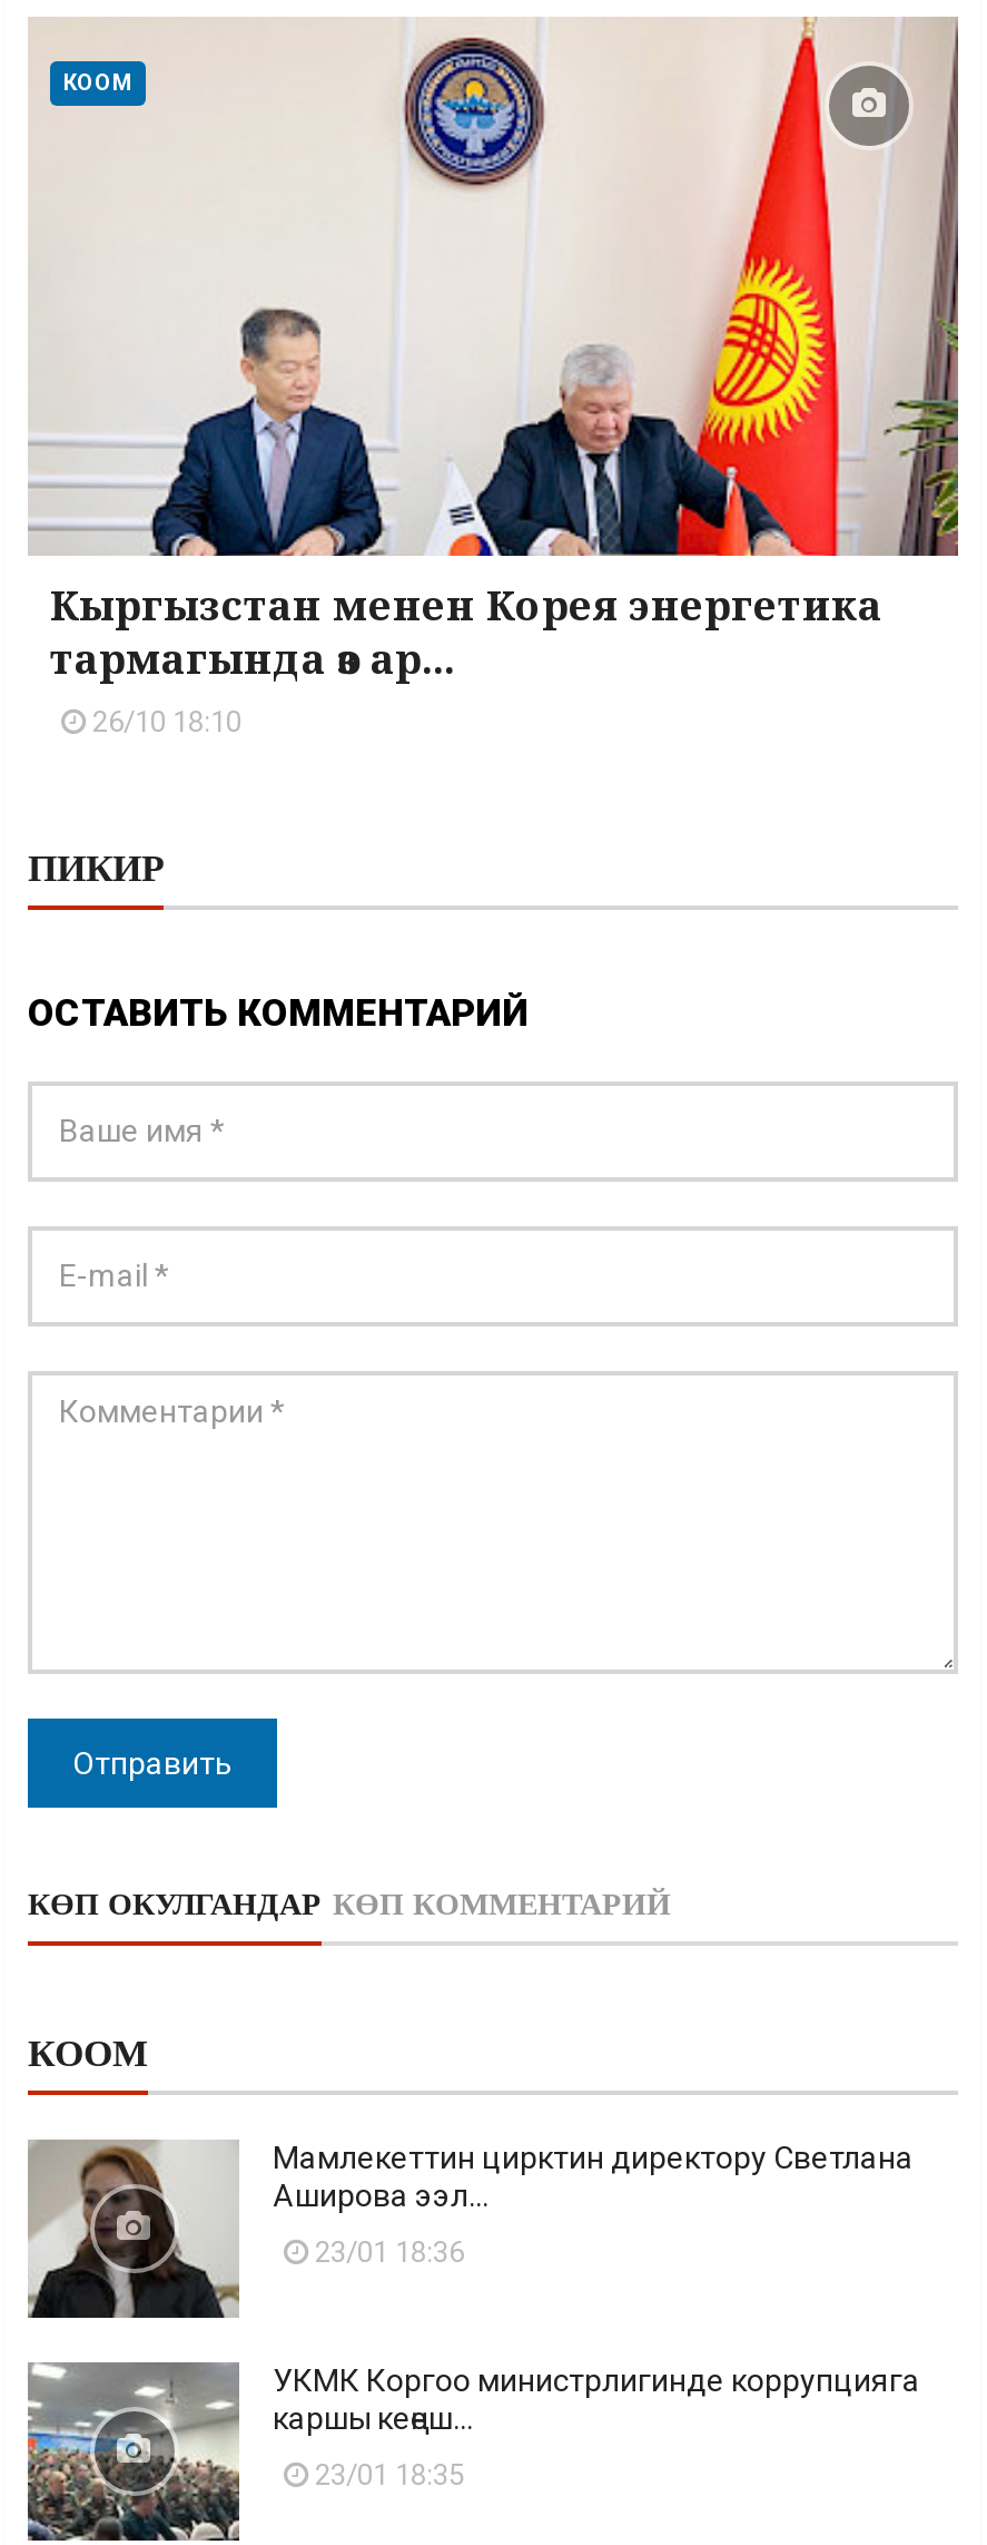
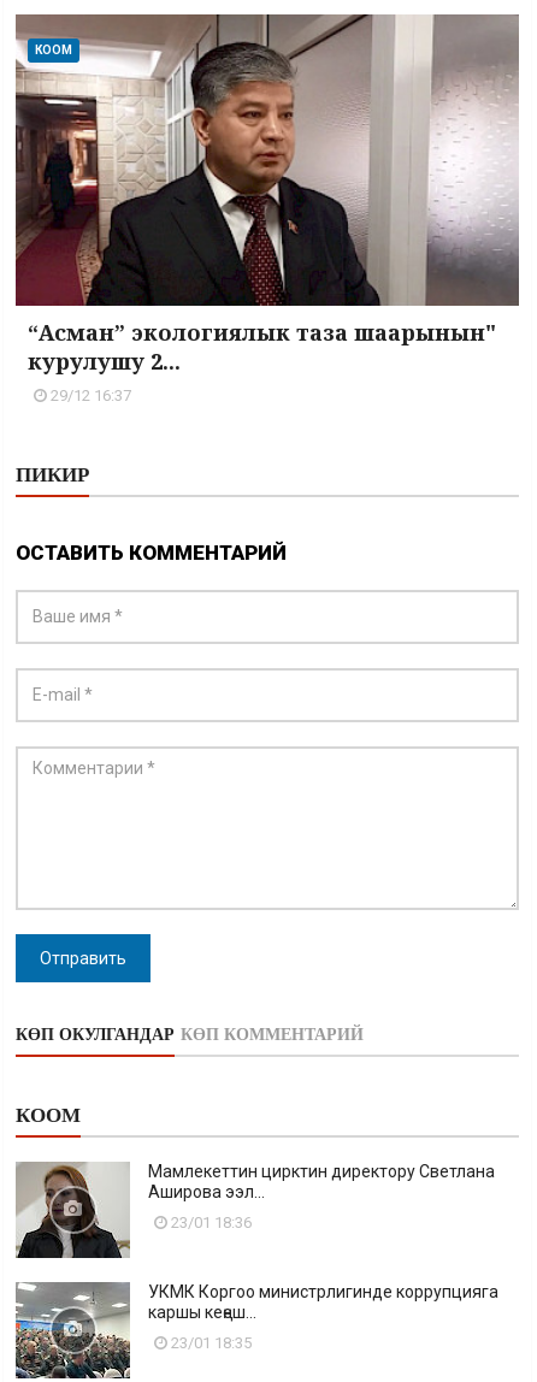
[28,17,960,738] [image] | Кыргызстан менен Корея энергетика | тармагында өз ар... | 26/10 18:10 -> [14,13,519,404] [image] | “Асман” экологиялык таза шаарынын" | курулушу 2... | 29/12 16:37

